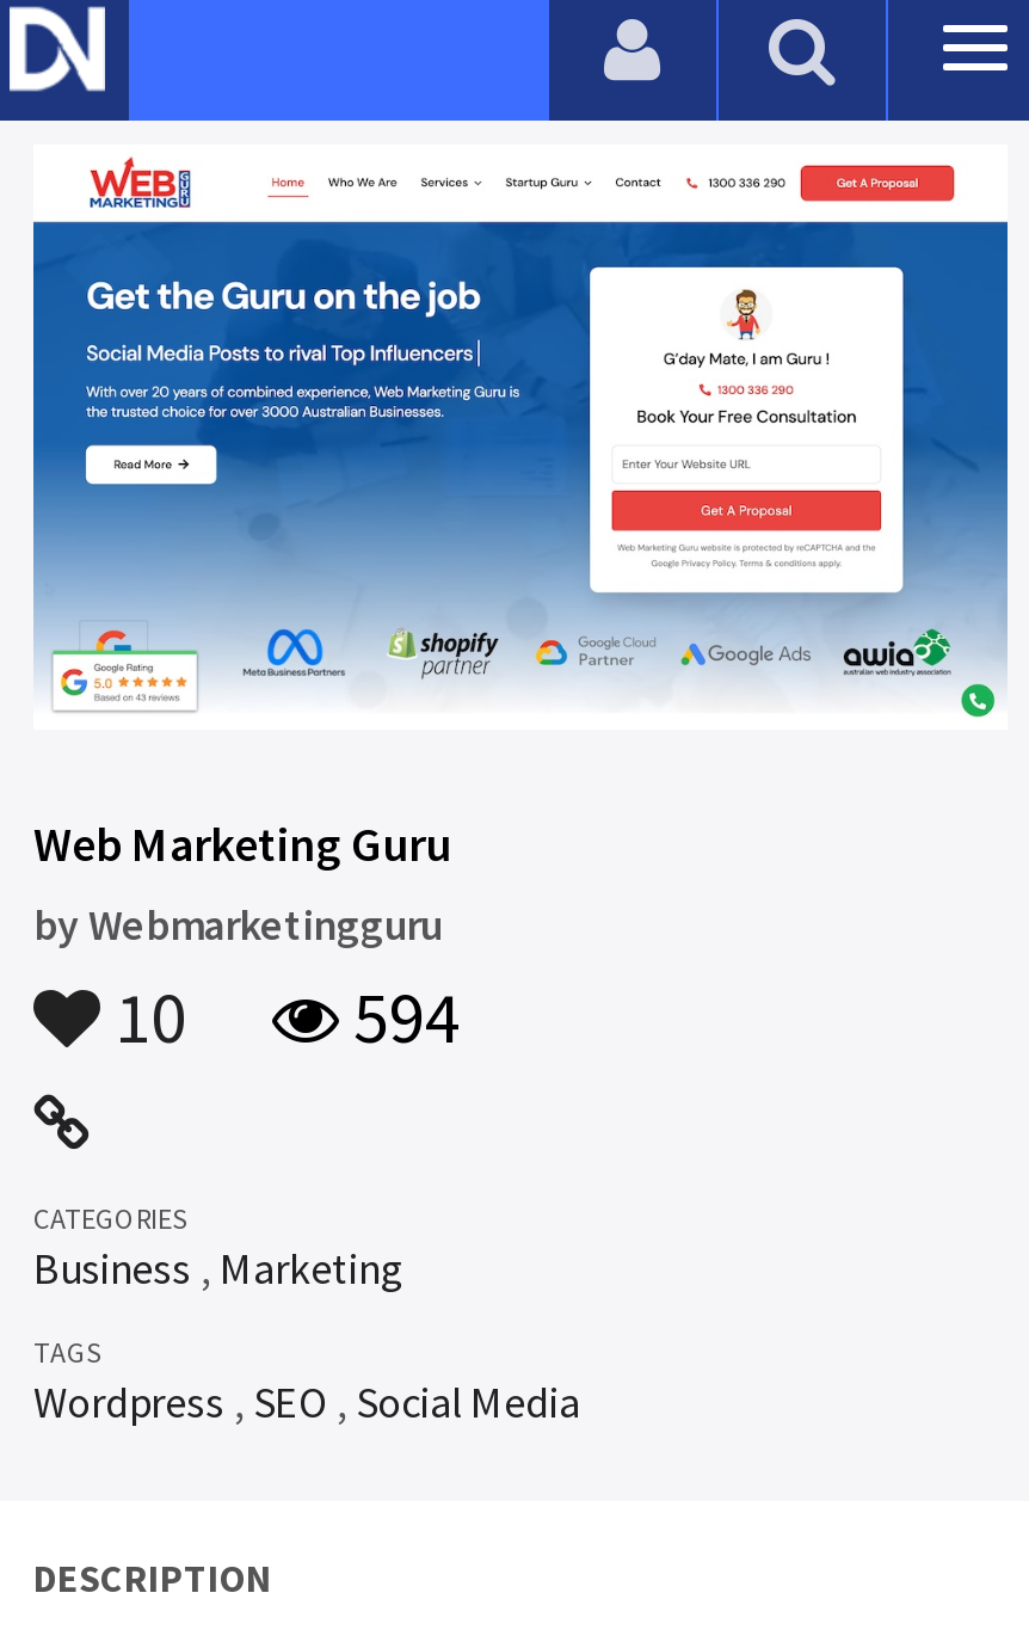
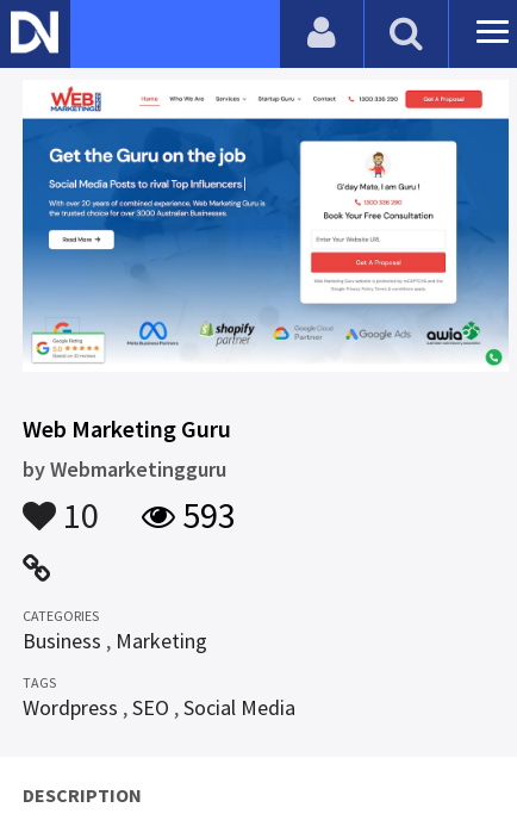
[100,970,461,1061] 10 594 -> [56,492,236,537] 10 593

